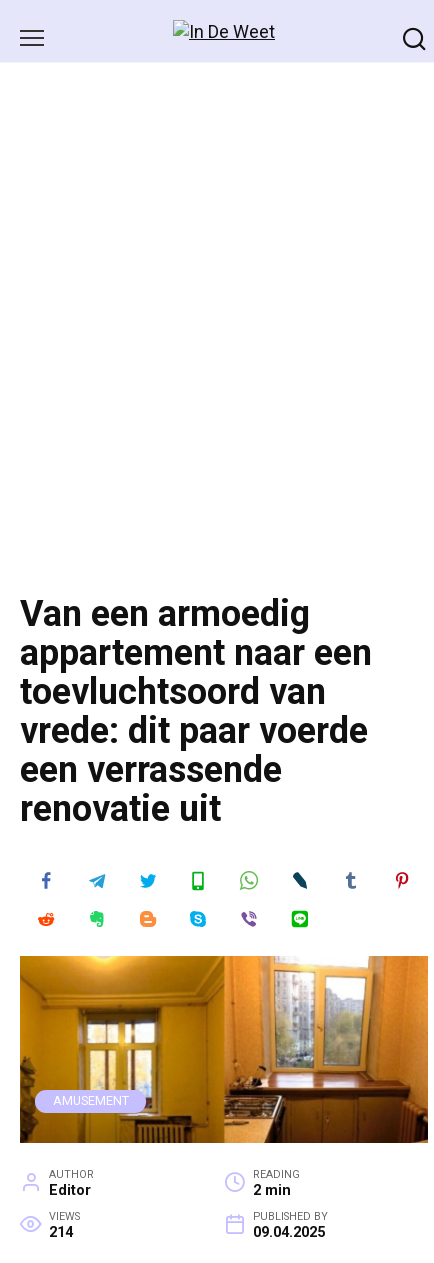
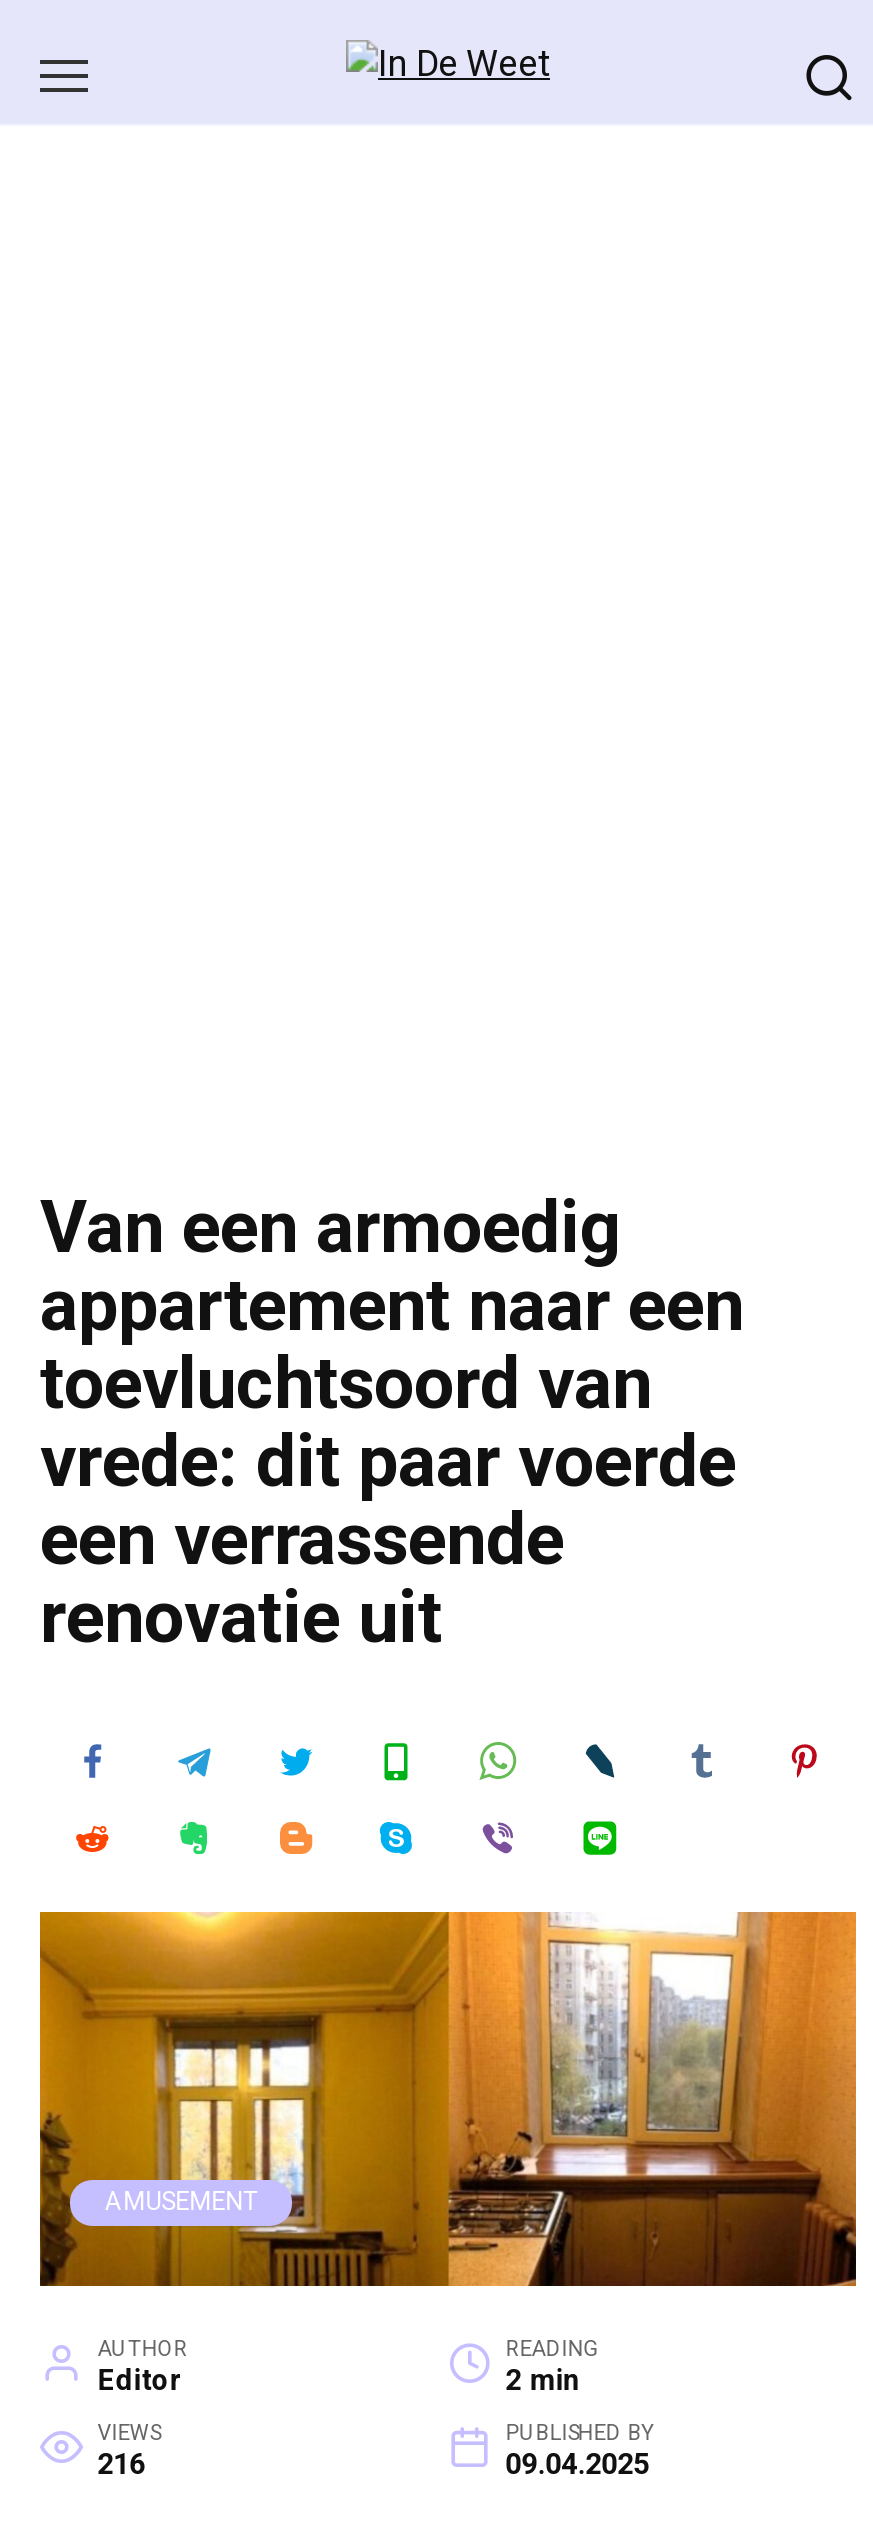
[49,1224,73,1241] 214 -> [98,2449,146,2483] 216

